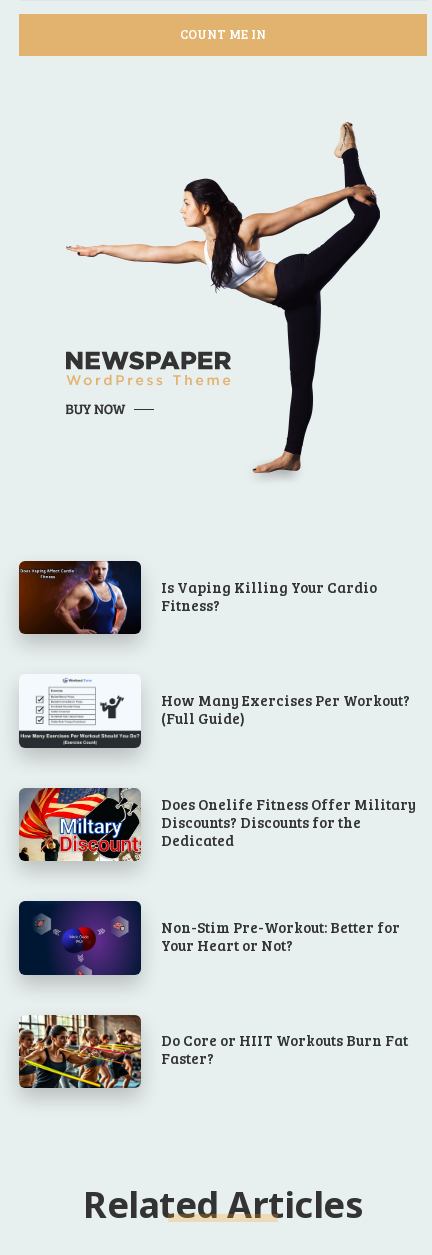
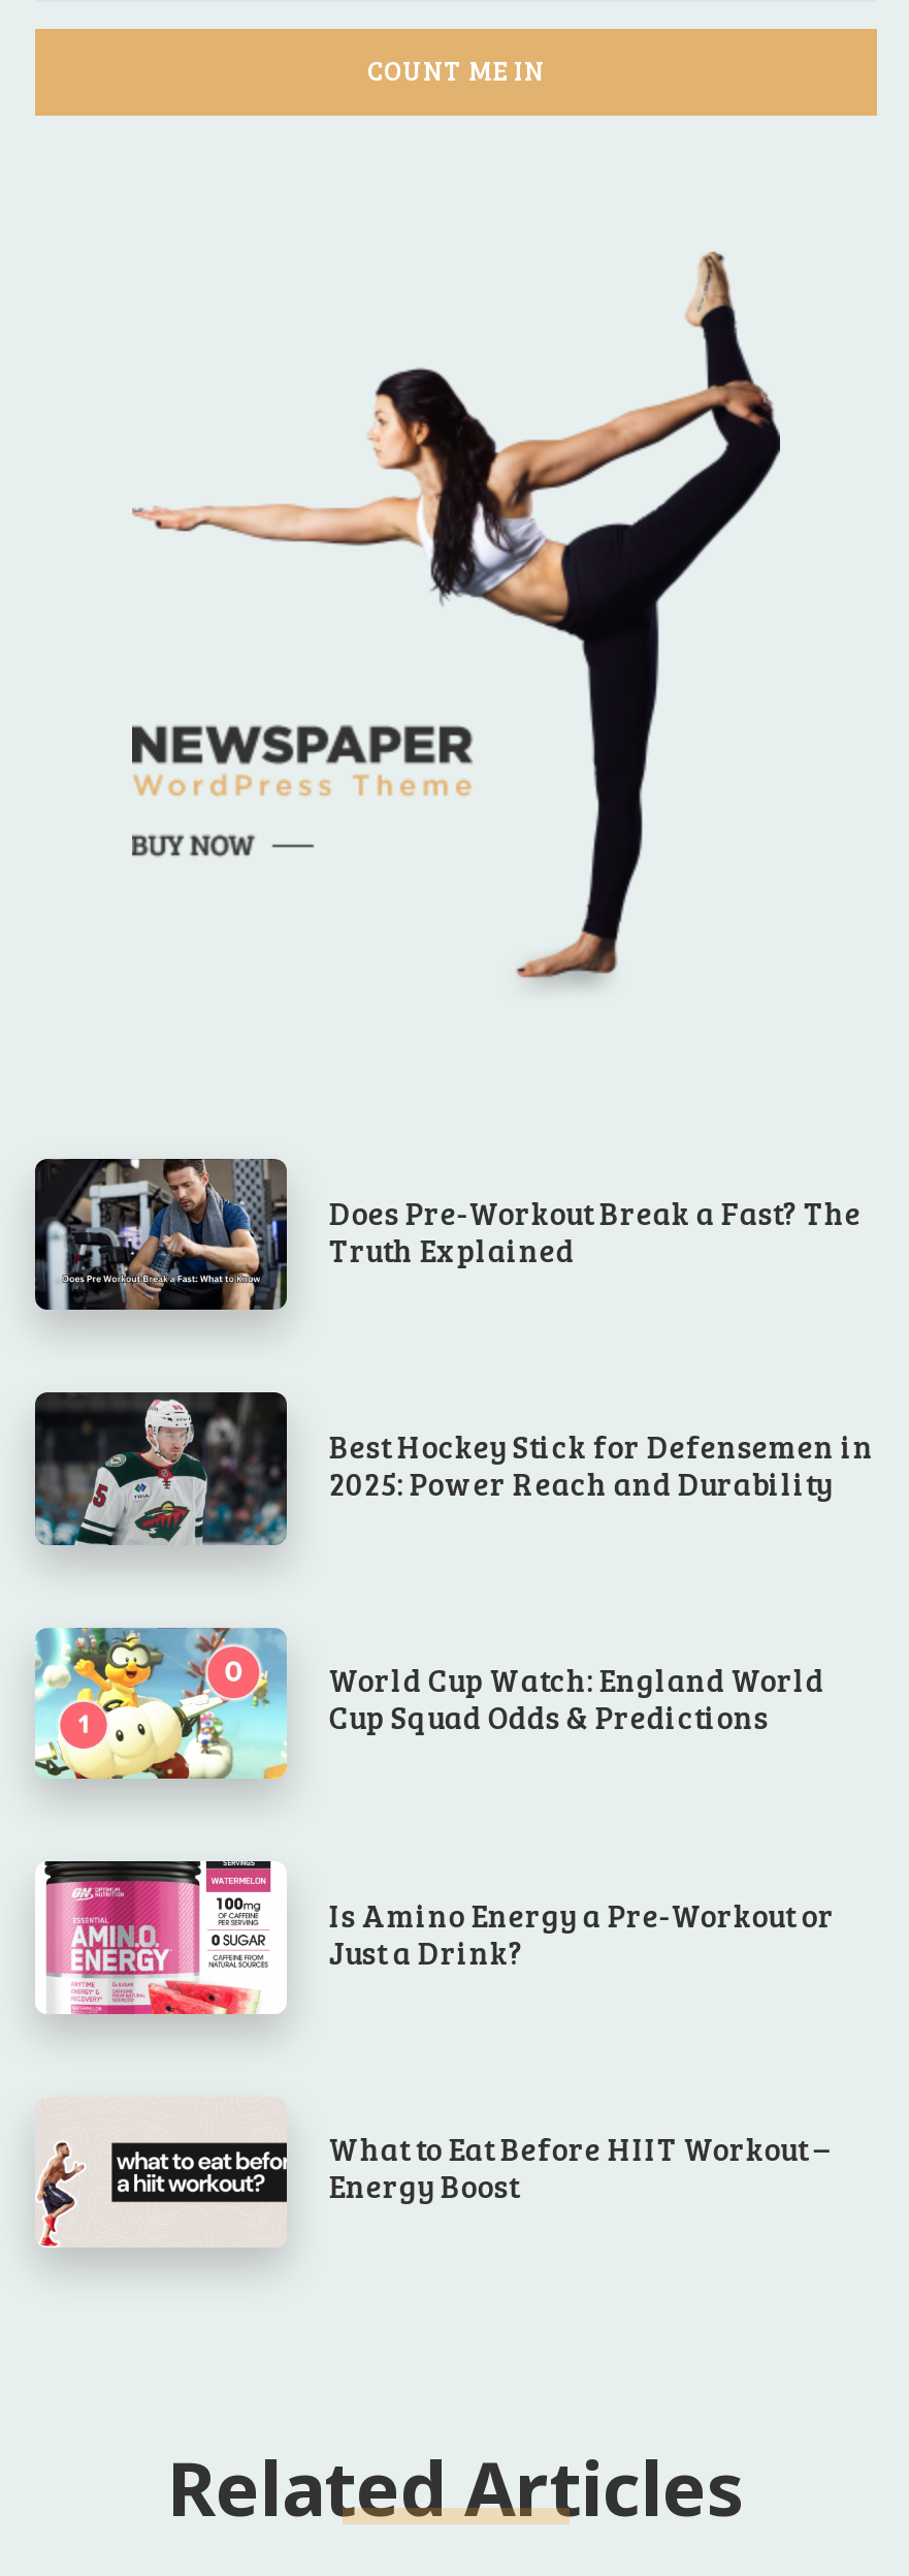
[19,560,377,635] [image] | Is Vaping Killing Your Cardio | Fitness? -> [33,1157,861,1312] [image] | Does Pre-Workout Break a Fast? The | Truth Explained
[19,674,410,749] [image] | How Many Exercises Per Workout? | (Full Guide) -> [33,1390,874,1545] [image] | Best Hockey Stick for Defensemen in | 2025: Power Reach and Durability
[18,787,416,862] [image] | Does Onelife Fitness Offer Military | Discounts? Discounts for the | Dedicated -> [35,1626,824,1781] [image] | World Cup Watch: England World | Cup Squad Odds & Predictions
[18,900,400,976] [image] | Non-Stim Pre-Workout: Better for | Your Heart or Not? -> [35,1861,835,2016] [image] | Is Amino Energy a Pre-Workout or | Just a Drink?
[18,1014,408,1089] [image] | Do Core or HIIT Workouts Burn Fat | Faster? -> [35,2097,830,2248] [image] | What to Eat Before HIIT Workout – | Energy Boost

